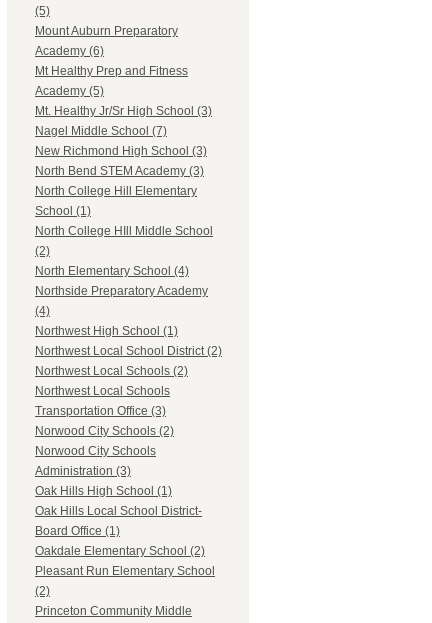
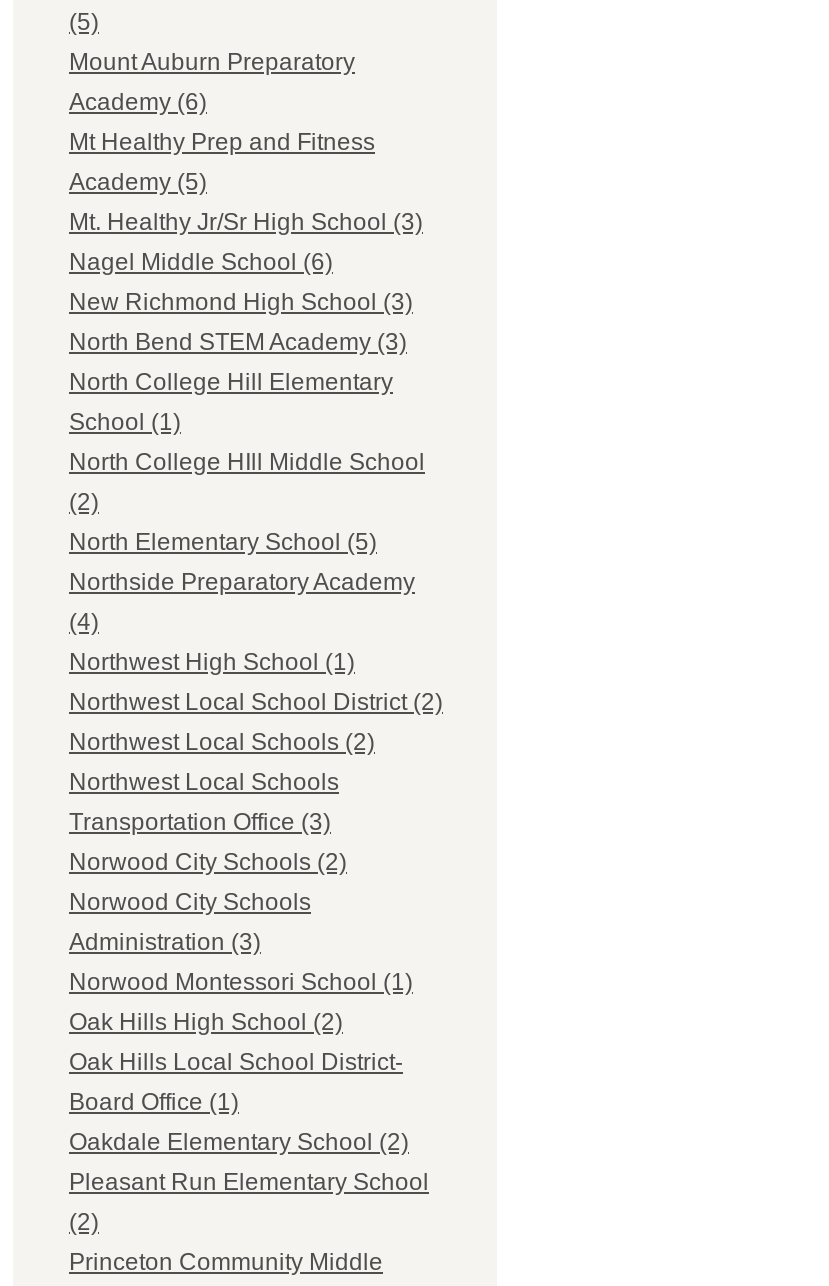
[35,124,167,138] Nagel Middle School (7) -> [69,249,333,277] Nagel Middle School (6)
[35,264,189,278] North Elementary School (4) -> [69,529,377,557] North Elementary School (5)
[35,484,172,498] Oak Hills High School (1) -> [69,969,413,1037] Norwood Montessori School (1) | Oak Hills High School (2)

